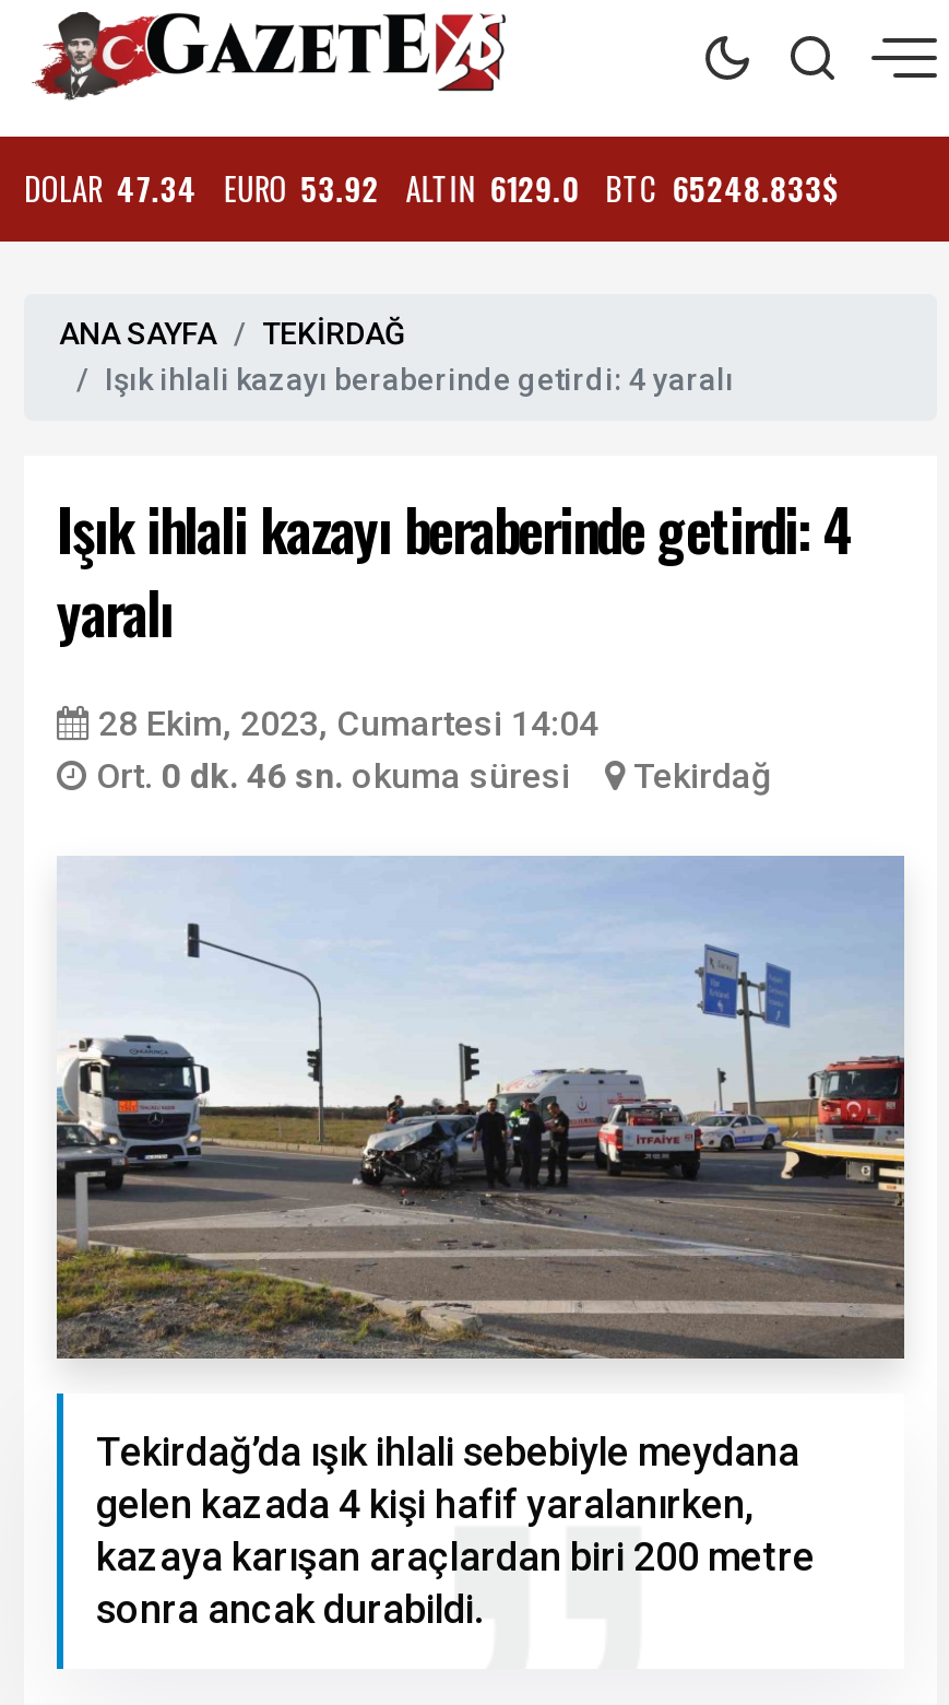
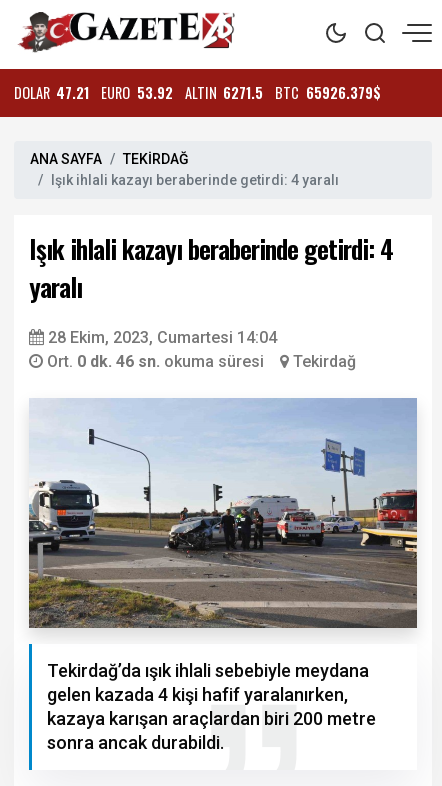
[24,165,840,211] DOLAR 47.34 EURO 53.92 ALTIN 6129.0 BTC 65248.833$ -> [14,82,381,103] DOLAR 47.21 EURO 53.92 ALTIN 6271.5 BTC 65926.379$

